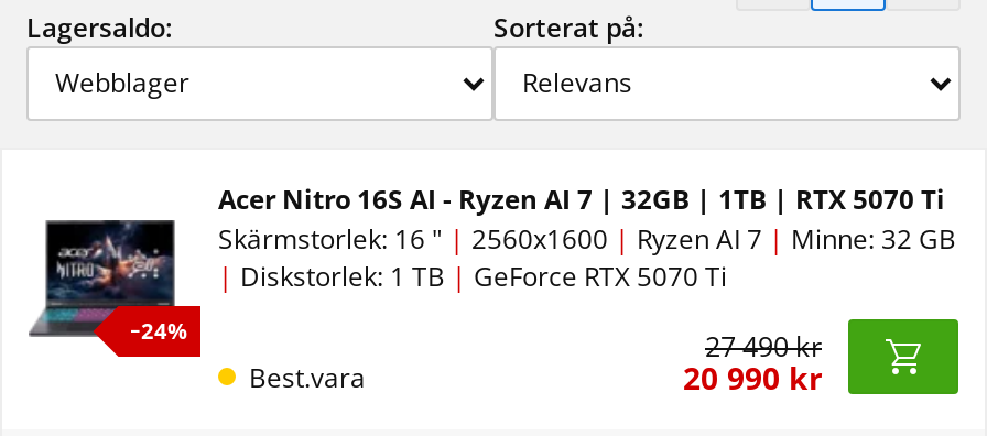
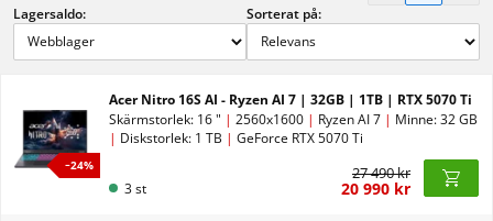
[249,358,366,395] Best.vara -> [124,179,146,197] 3 st

